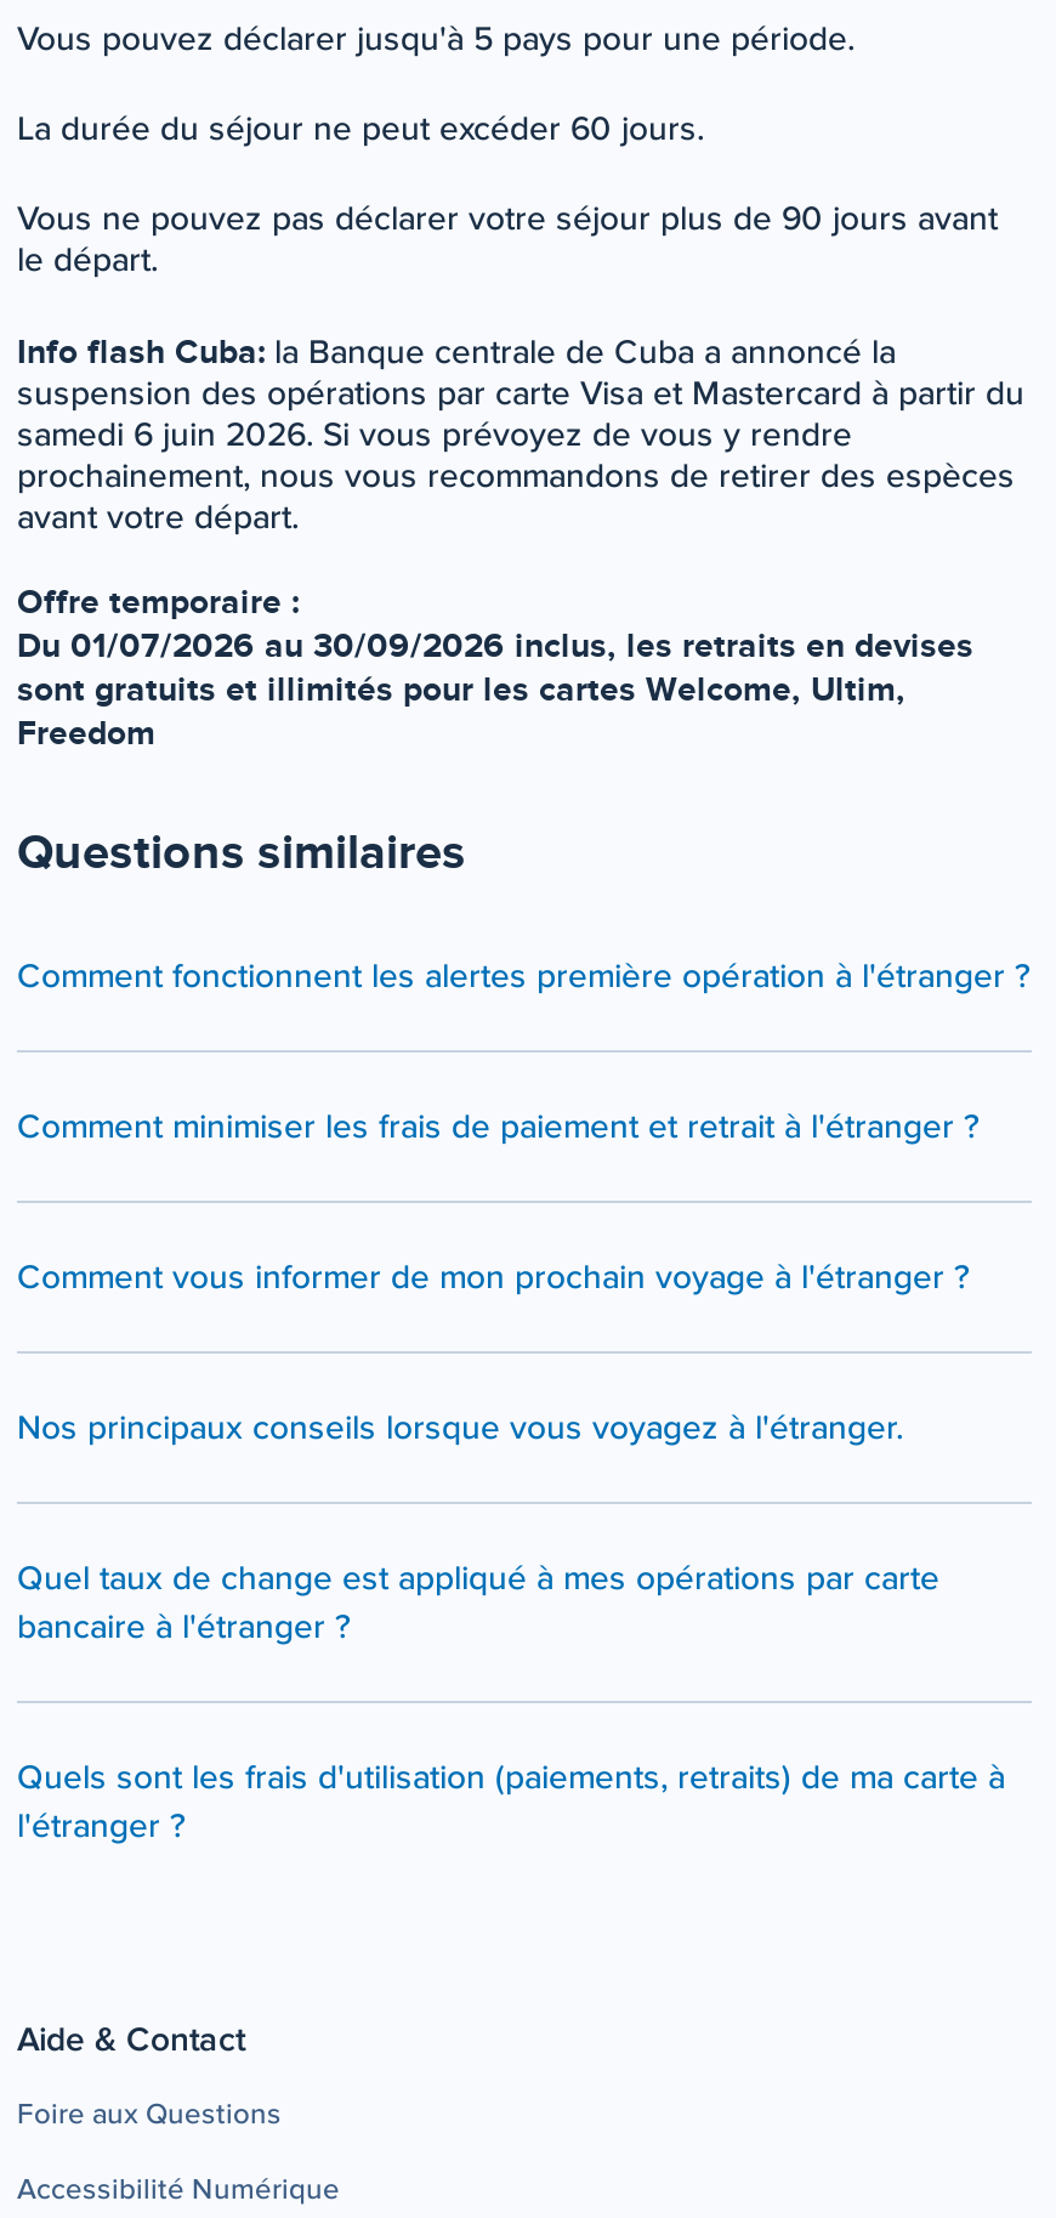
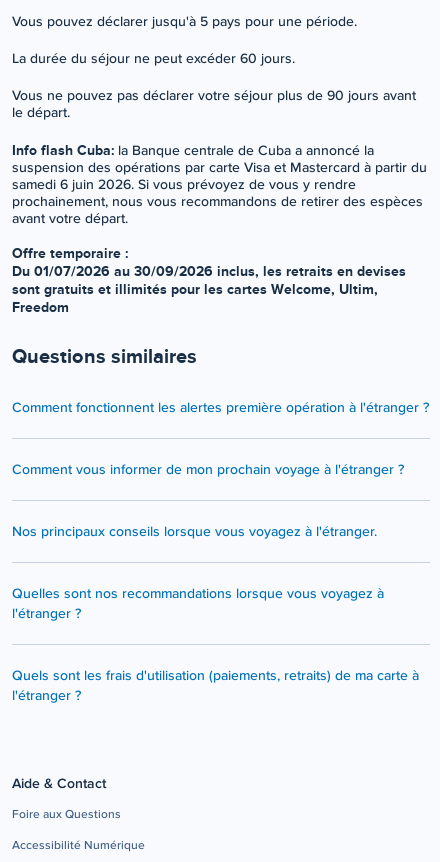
[17,1110,978,1144] Comment minimiser les frais de paiement et retrait à l'étranger ? -> none
[17,1562,939,1645] Quel taux de change est appliqué à mes opérations par carte | bancaire à l'étranger ? -> [12,587,384,621] Quelles sont nos recommandations lorsque vous voyagez à | l'étranger ?

